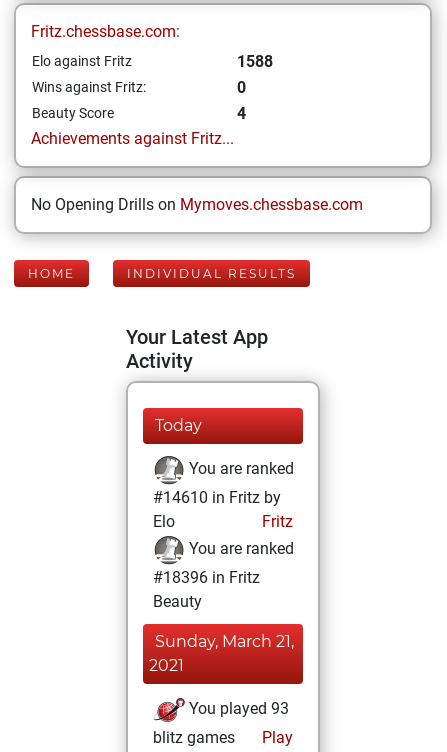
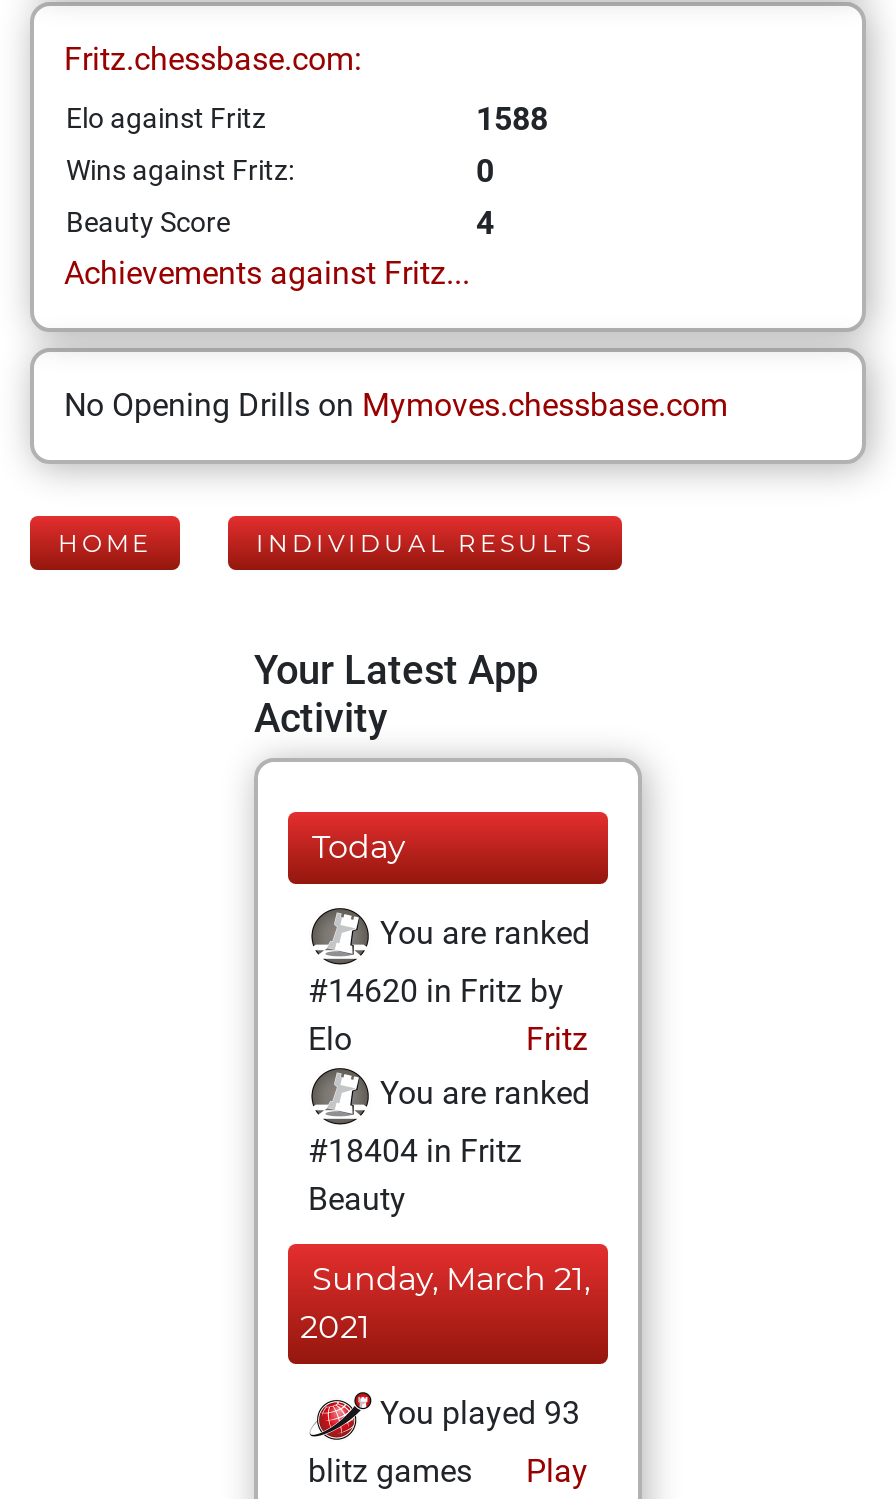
[153,488,281,507] #14610 in Fritz by -> [308,972,564,1010] #14620 in Fritz by
[153,568,260,587] #18396 in Fritz -> [308,1132,522,1170] #18404 in Fritz

